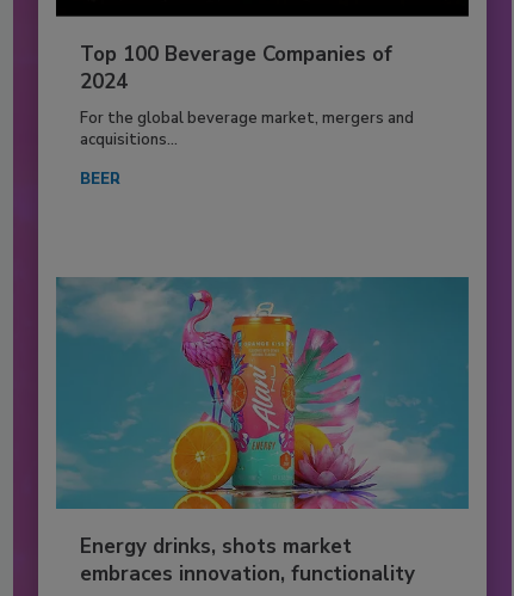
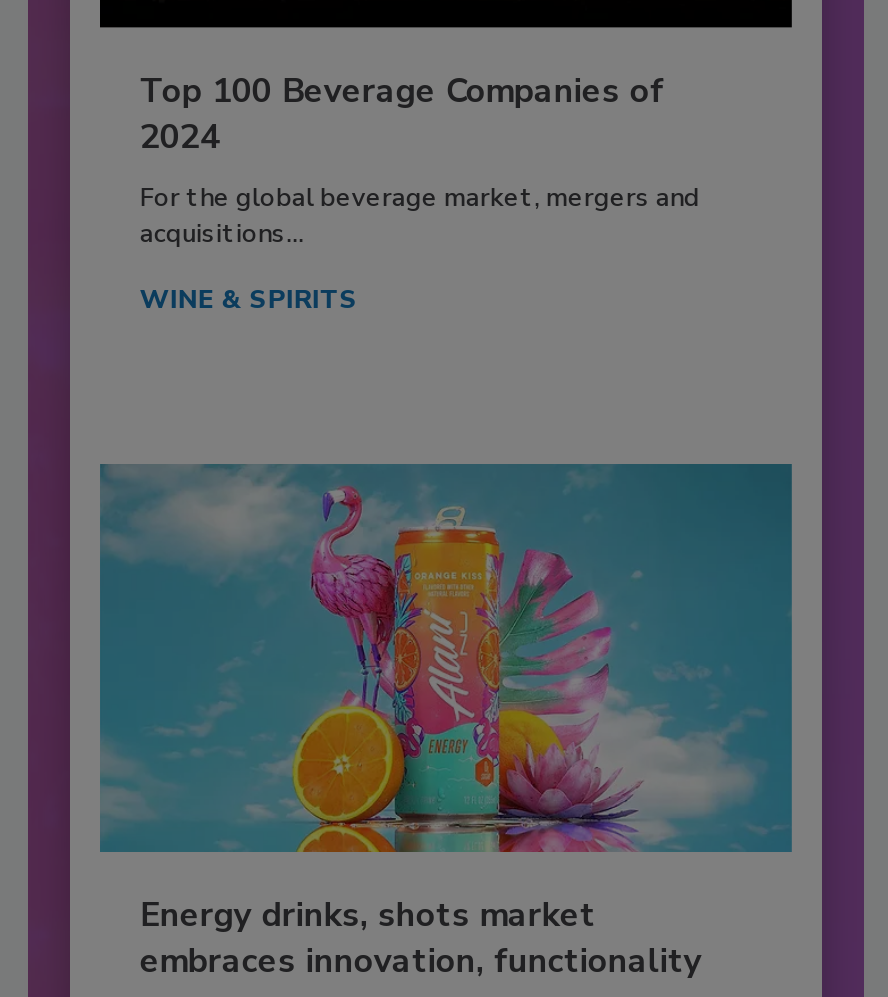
[80,168,120,189] BEER -> [140,281,358,317] WINE & SPIRITS

